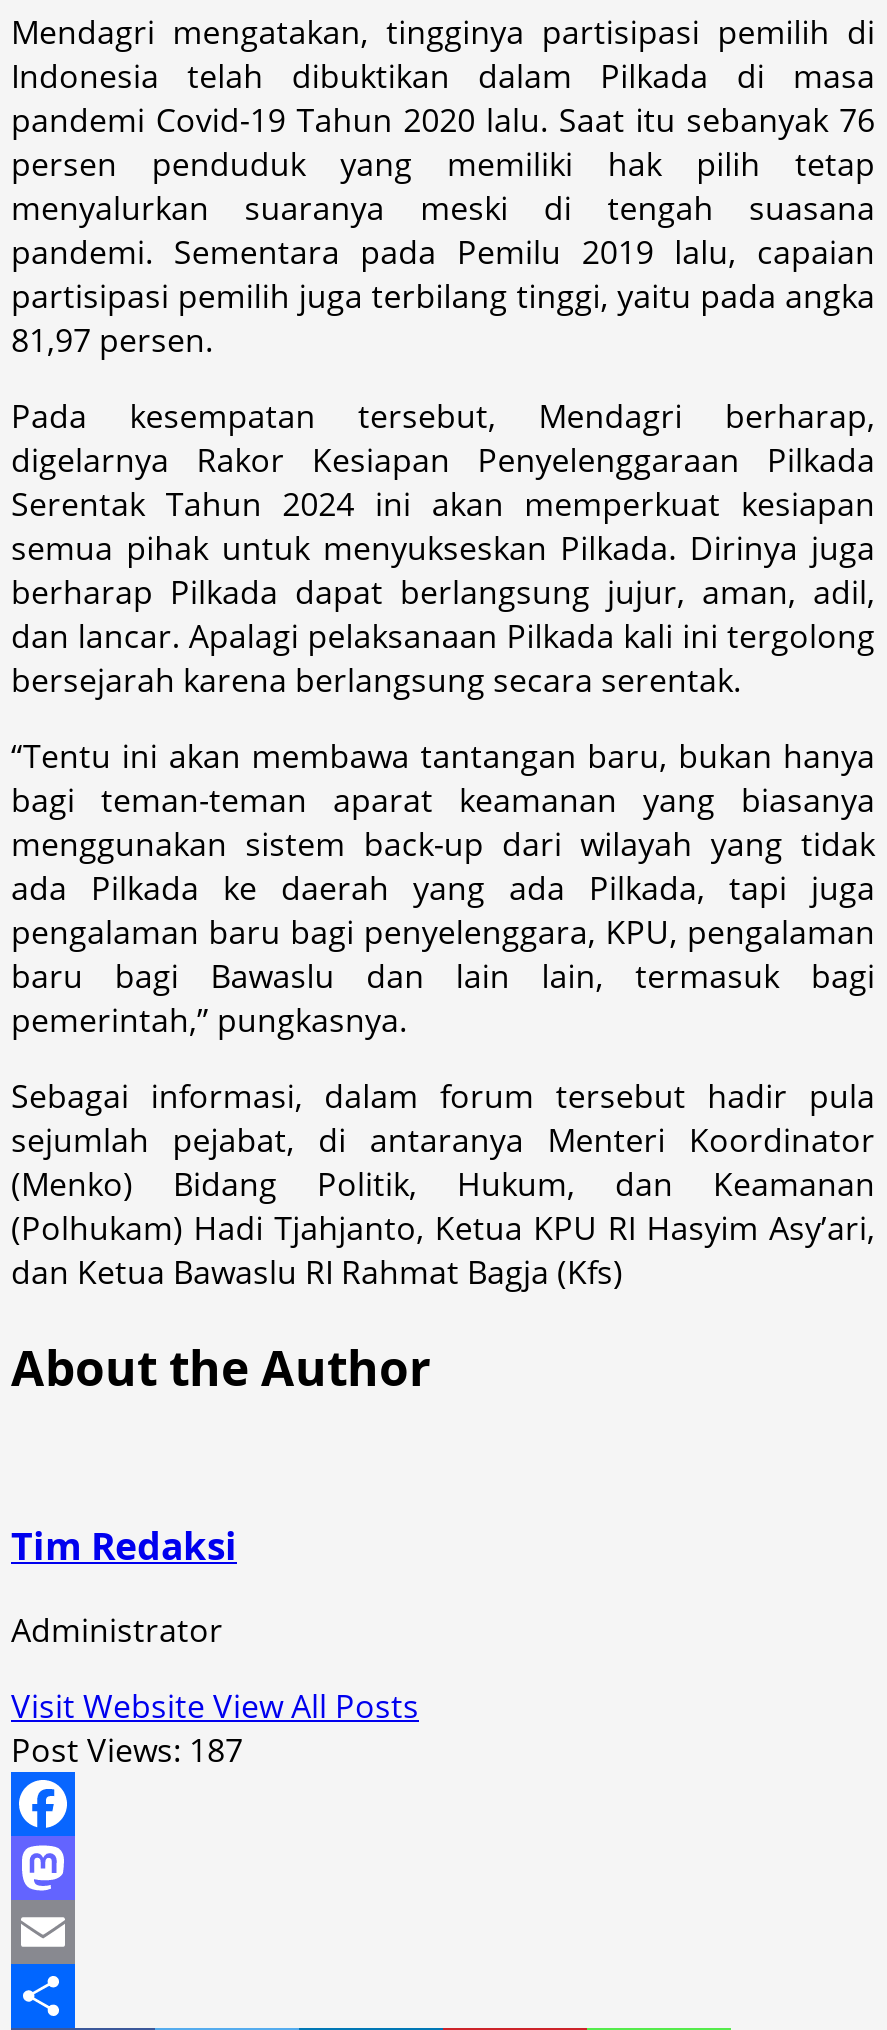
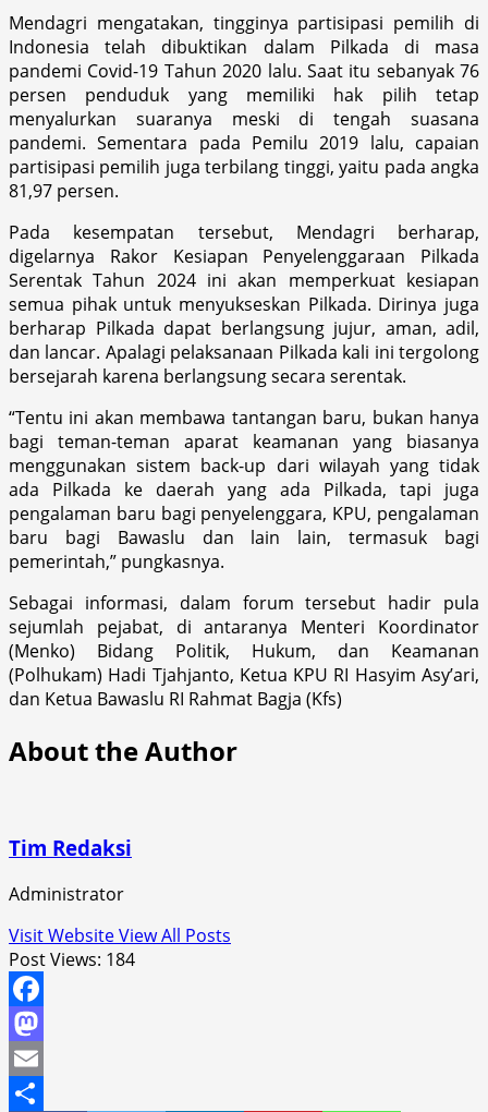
[11,1728,243,1772] Post Views: 187 -> [9,947,135,971] Post Views: 184

